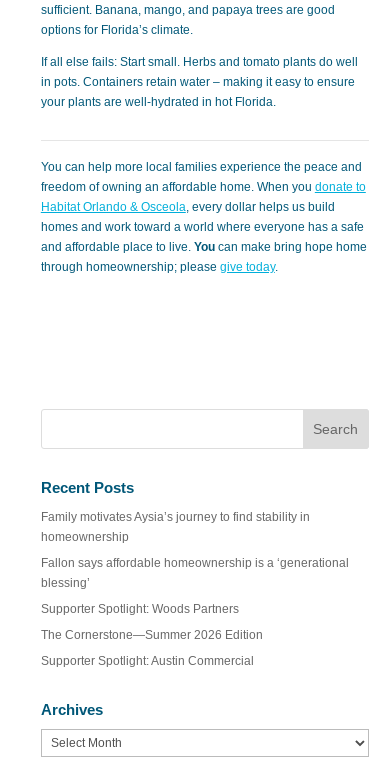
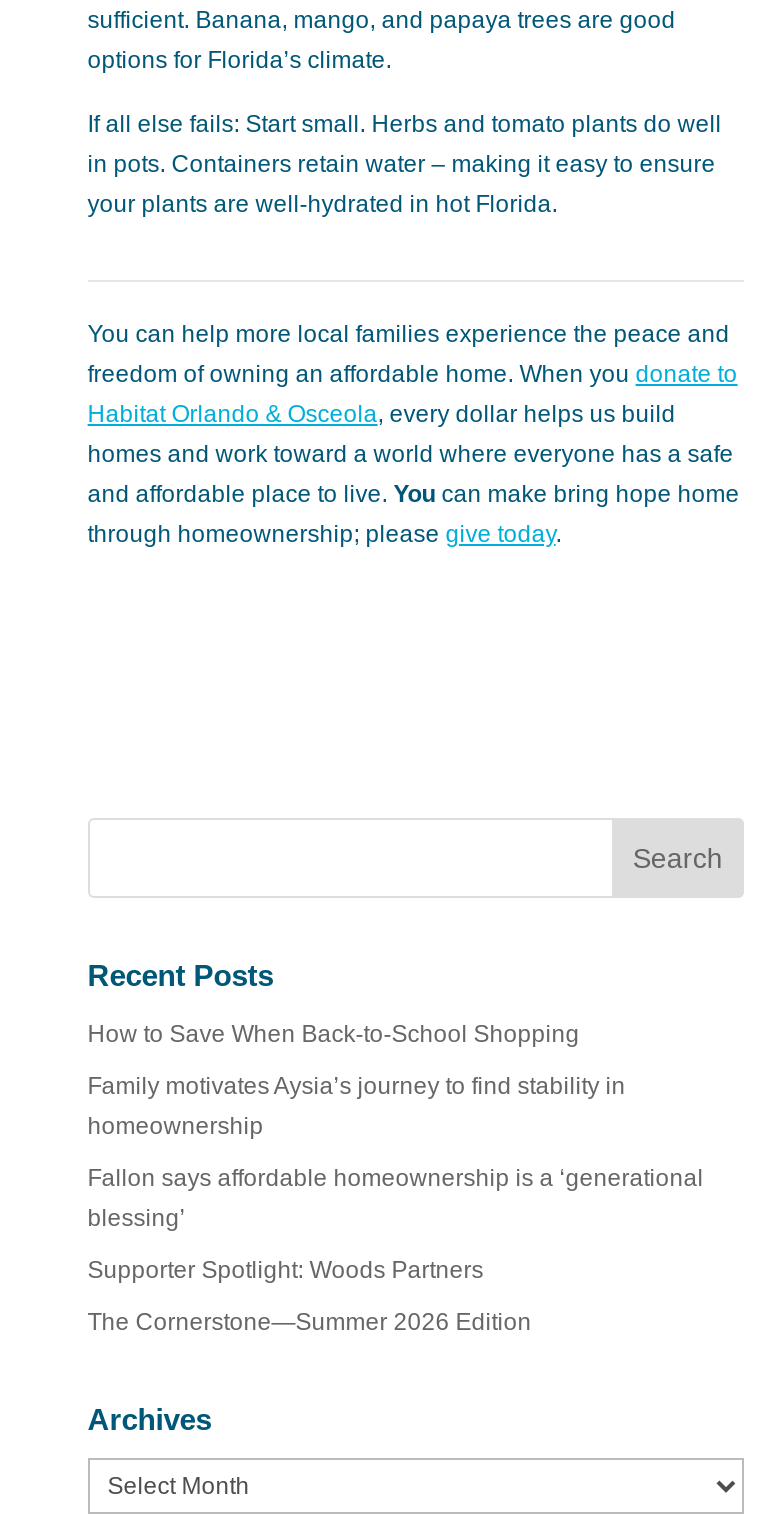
none -> [88,1020,580,1048] How to Save When Back-to-School Shopping
moved [41,510,349,642] -> [88,1072,704,1336]: Family motivates Aysia’s journey to find stability in | homeownership | Fallon says affordable homeownership is a ‘generational | blessing’ | Supporter Spotlight: Woods Partners | The Cornerstone—Summer 2026 Edition
[41,654,254,668] Supporter Spotlight: Austin Commercial -> none

